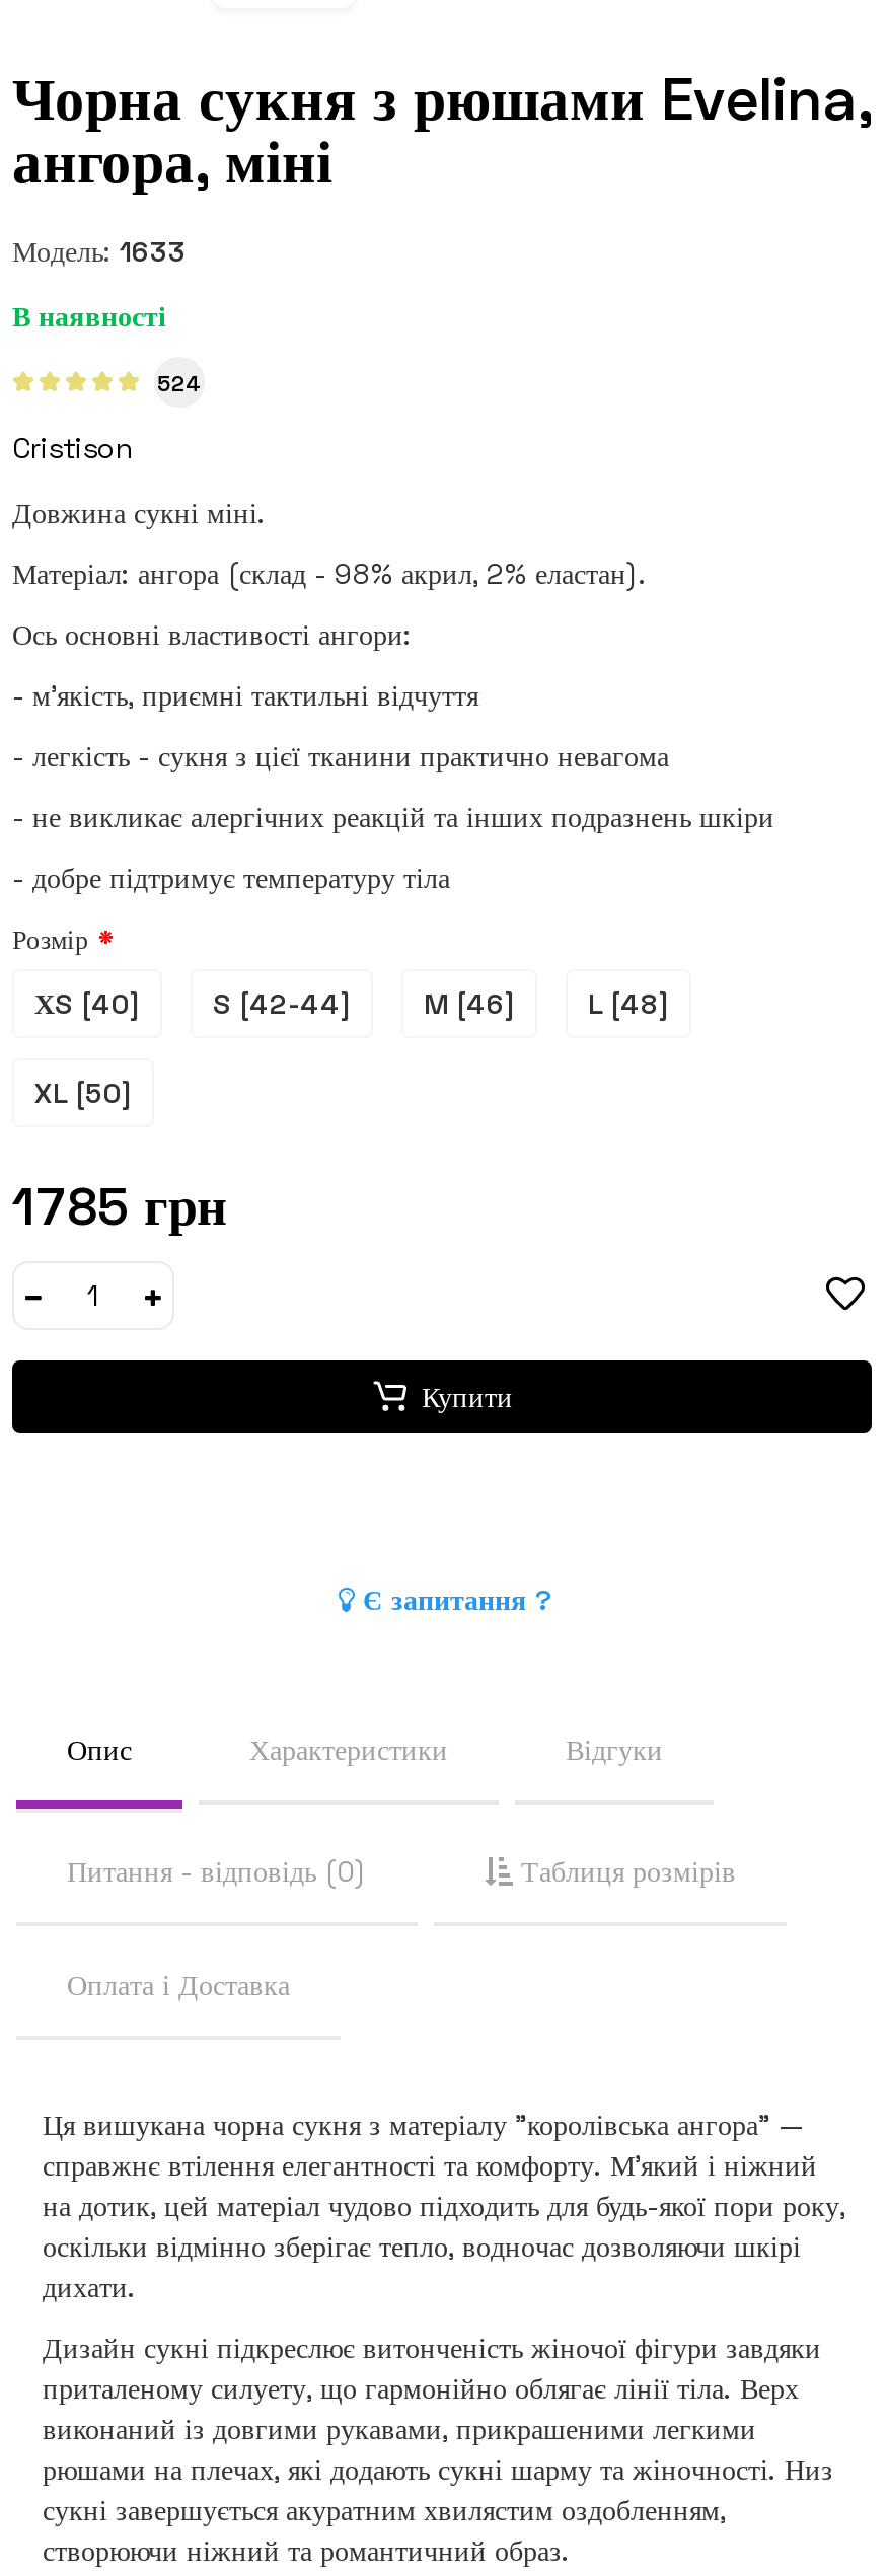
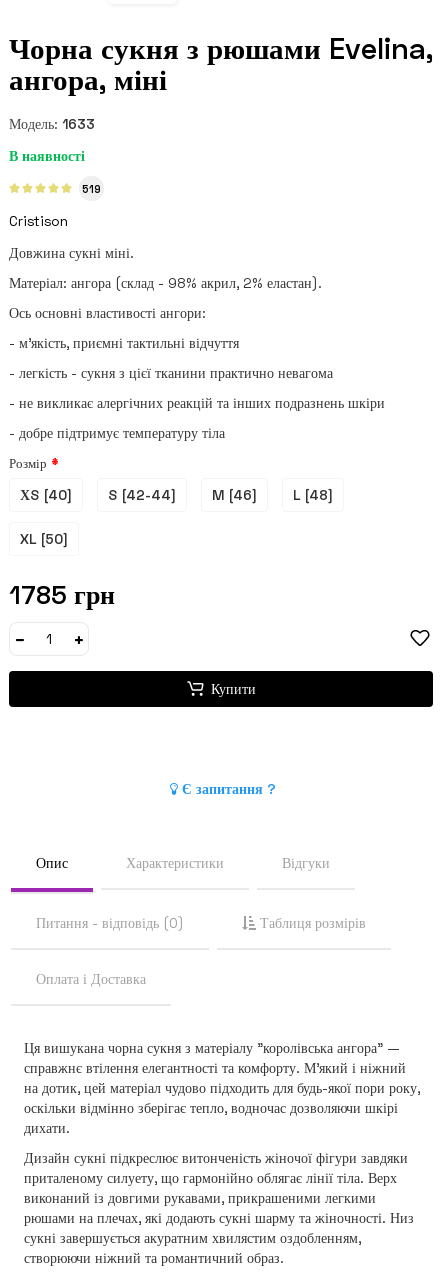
[157,369,202,395] 524 -> [82,182,101,195] 519

